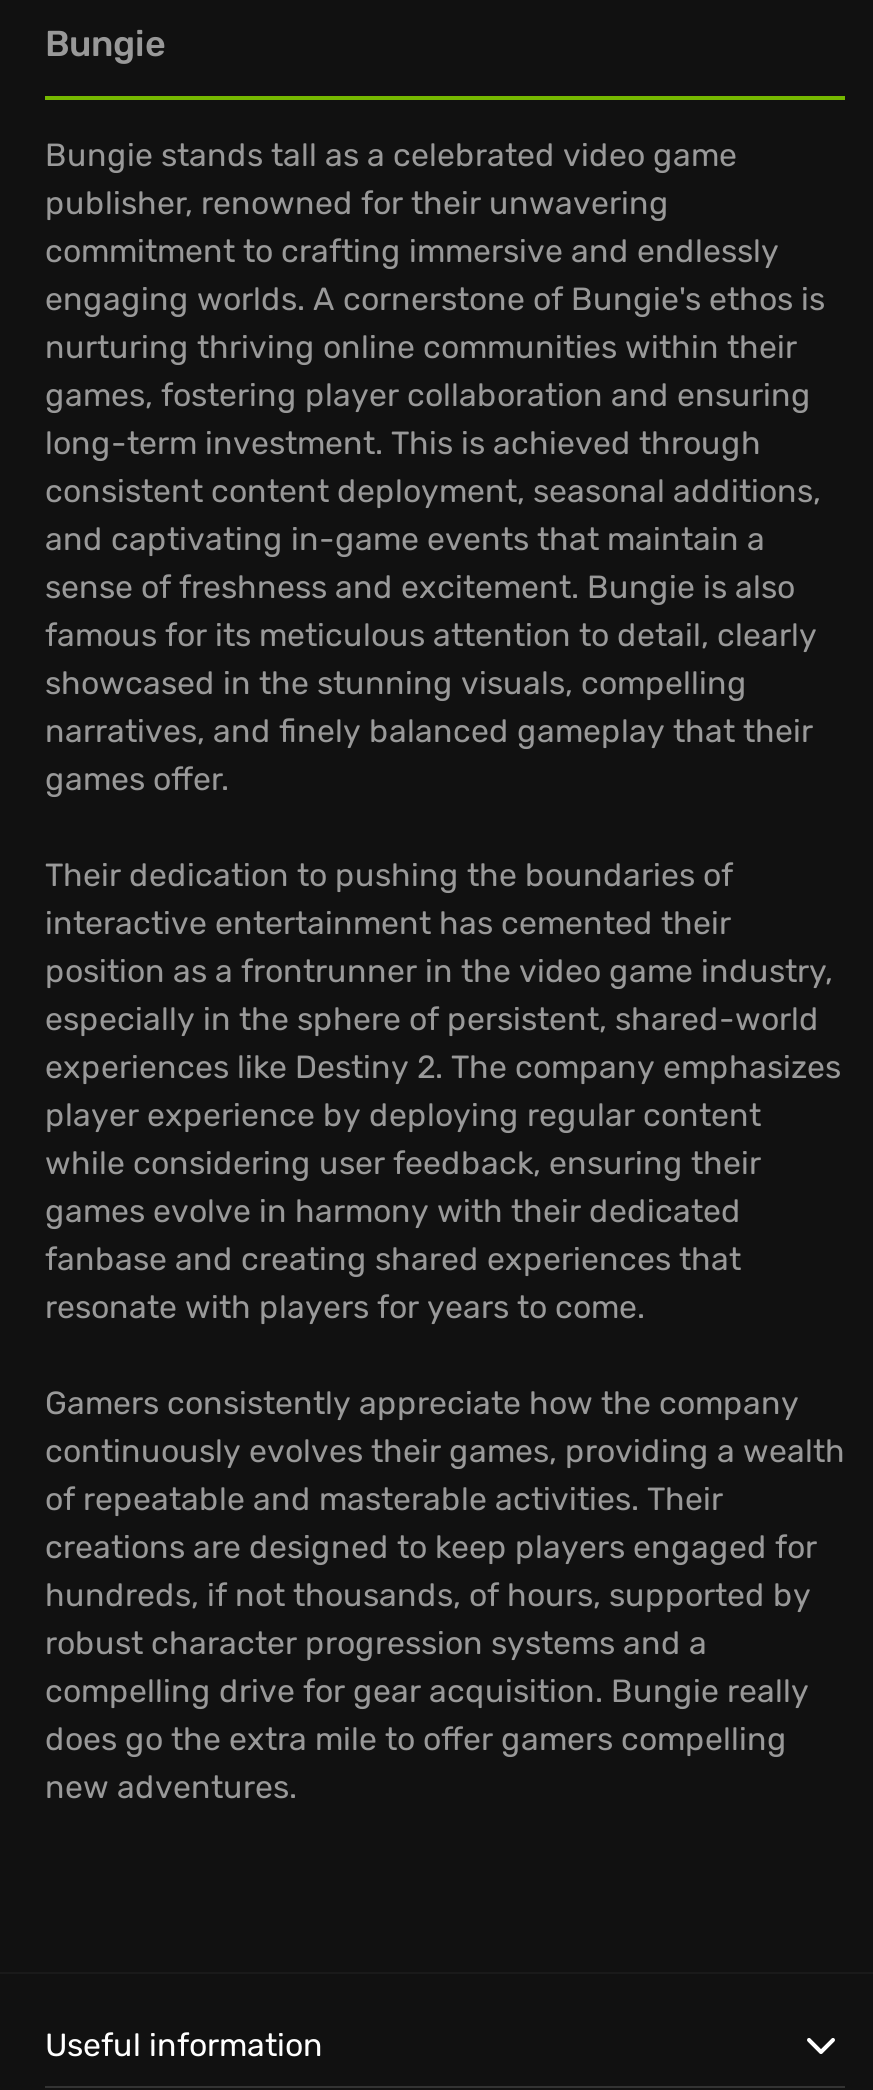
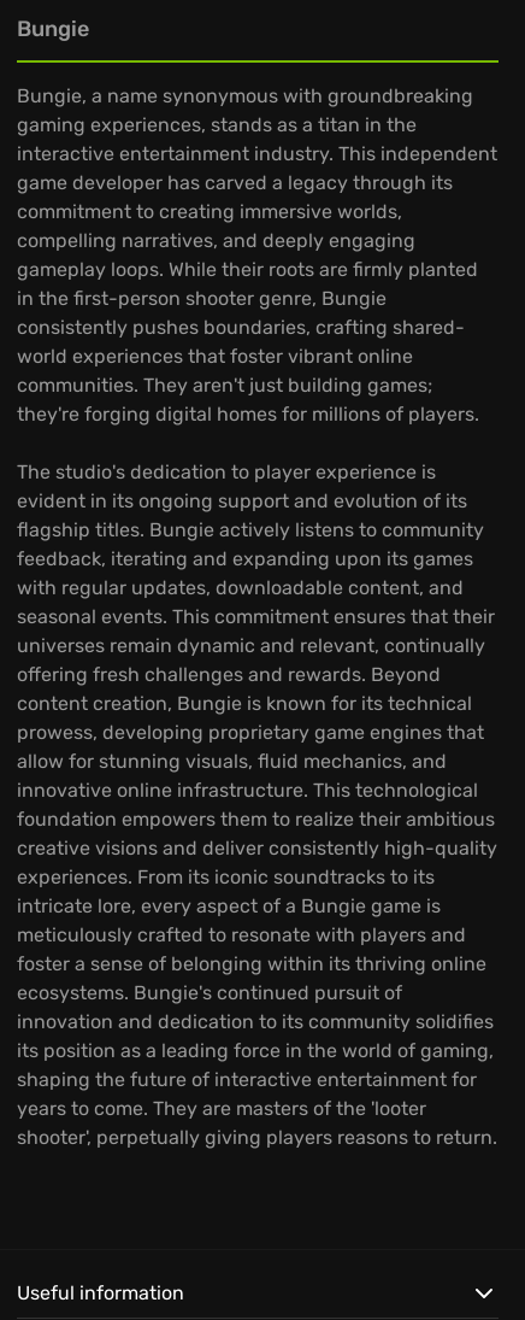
[45,136,845,1806] Bungie stands tall as a celebrated video game | publisher, renowned for their unwavering | commitment to crafting immersive and endlessly | engaging worlds. A cornerstone of Bungie's ethos is | nurturing thriving online communities within their | games, fostering player collaboration and ensuring | long-term investment. This is achieved through | consistent content deployment, seasonal additions, | and captivating in-game events that maintain a | sense of freshness and excitement. Bungie is also | famous for its meticulous attention to detail, clearly | showcased in the stunning visuals, compelling | narratives, and finely balanced gameplay that their | games offer. | Their dedication to pushing the boundaries of | interactive entertainment has cemented their | position as a frontrunner in the video game industry, | especially in the sphere of persistent, shared-world | experiences like Destiny 2. The company emphasizes | player experience by deploying regular content | while considering user feedback, ensuring their | games evolve in harmony with their dedicated | fanbase and creating shared experiences that | resonate with players for years to come. | Gamers consistently appreciate how the company | continuously evolves their games, providing a wealth | of repeatable and masterable activities. Their | creations are designed to keep players engaged for | hundreds, if not thousands, of hours, supported by | robust character progression systems and a | compelling drive for gear acquisition. Bungie really | does go the extra mile to offer gamers compelling | new adventures. -> [17,84,497,1149] Bungie, a name synonymous with groundbreaking | gaming experiences, stands as a titan in the | interactive entertainment industry. This independent | game developer has carved a legacy through its | commitment to creating immersive worlds, | compelling narratives, and deeply engaging | gameplay loops. While their roots are firmly planted | in the first-person shooter genre, Bungie | consistently pushes boundaries, crafting shared- | world experiences that foster vibrant online | communities. They aren't just building games; | they're forging digital homes for millions of players. | The studio's dedication to player experience is | evident in its ongoing support and evolution of its | flagship titles. Bungie actively listens to community | feedback, iterating and expanding upon its games | with regular updates, downloadable content, and | seasonal events. This commitment ensures that their | universes remain dynamic and relevant, continually | offering fresh challenges and rewards. Beyond | content creation, Bungie is known for its technical | prowess, developing proprietary game engines that | allow for stunning visuals, fluid mechanics, and | innovative online infrastructure. This technological | foundation empowers them to realize their ambitious | creative visions and deliver consistently high-quality | experiences. From its iconic soundtracks to its | intricate lore, every aspect of a Bungie game is | meticulously crafted to resonate with players and | foster a sense of belonging within its thriving online | ecosystems. Bungie's continued pursuit of | innovation and dedication to its community solidifies | its position as a leading force in the world of gaming, | shaping the future of interactive entertainment for | years to come. They are masters of the 'looter | shooter', perpetually giving players reasons to return.

